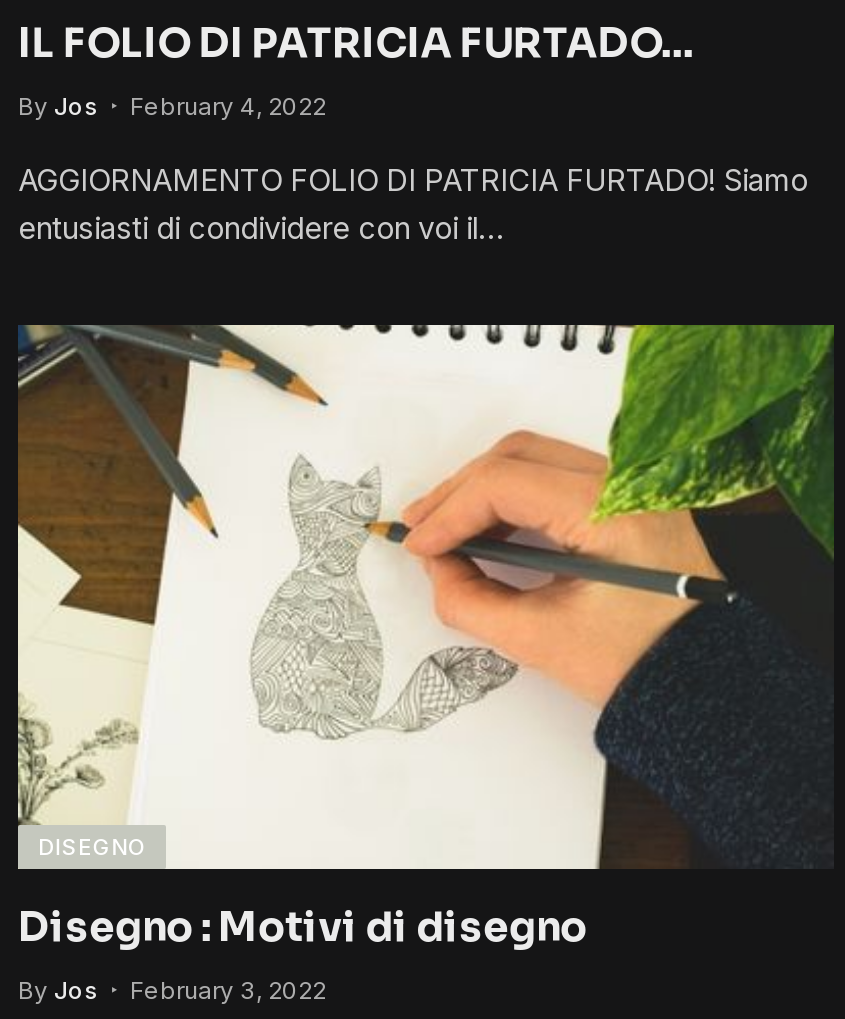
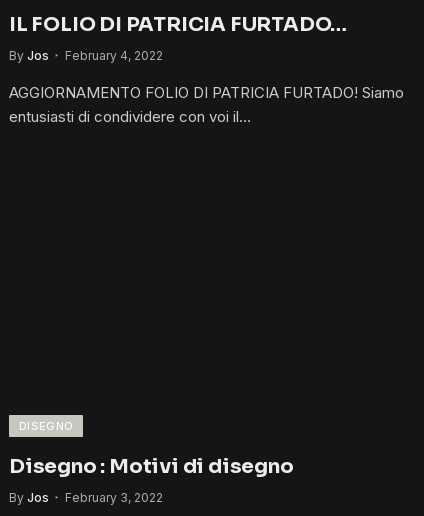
[16,322,836,872] [image] -> none

